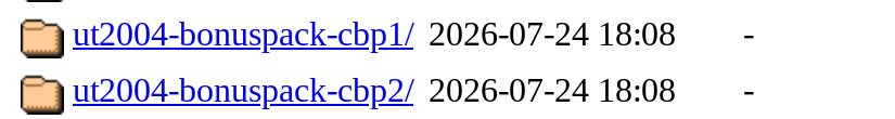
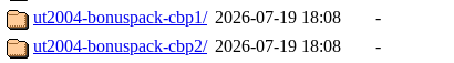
[73,16,676,53] ut2004-bonuspack-cbp1/ 2026-07-24 18:08 -> [33,8,341,27] ut2004-bonuspack-cbp1/ 2026-07-19 18:08
[73,72,676,109] ut2004-bonuspack-cbp2/ 2026-07-24 18:08 -> [33,37,341,56] ut2004-bonuspack-cbp2/ 2026-07-19 18:08

